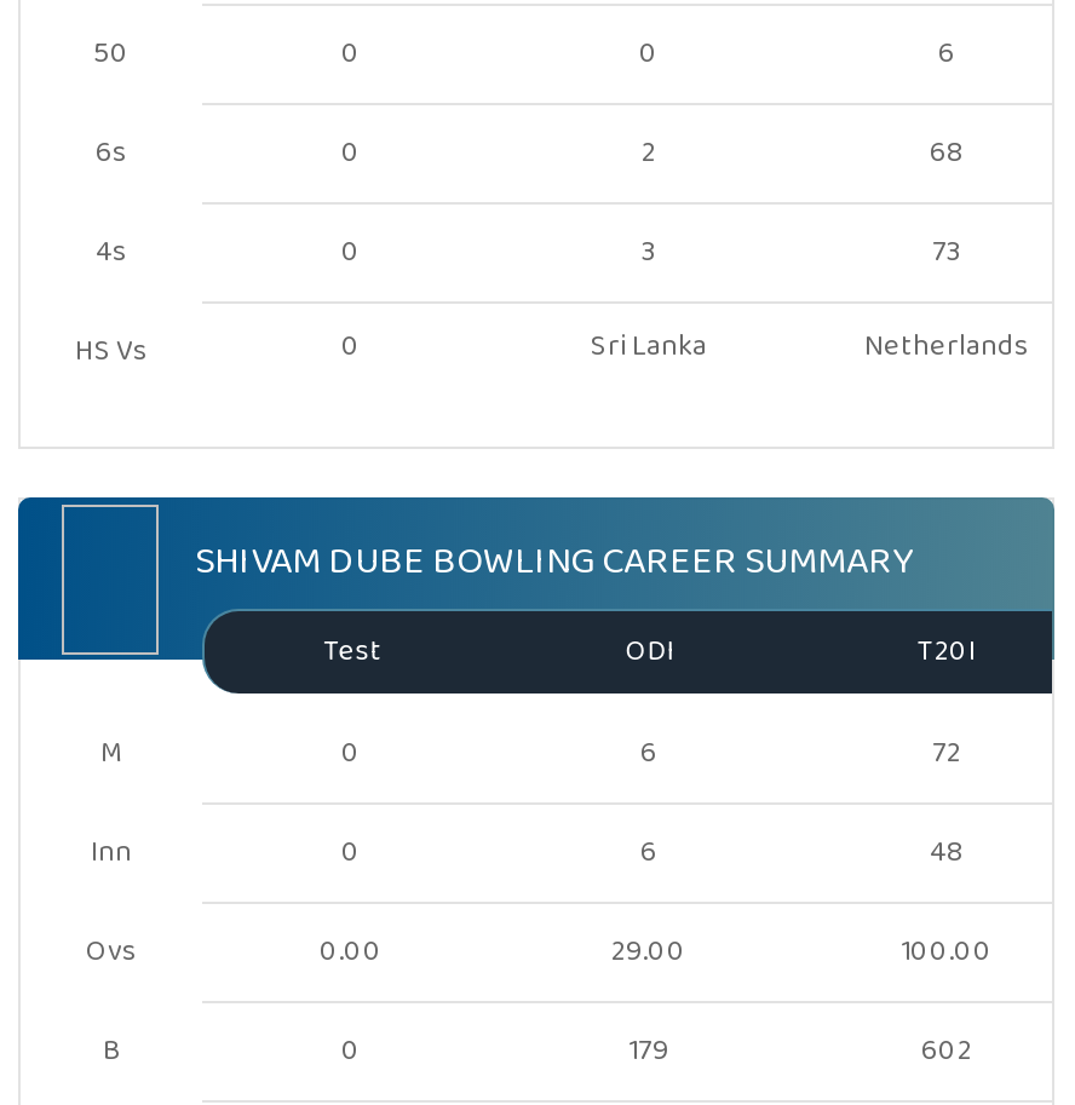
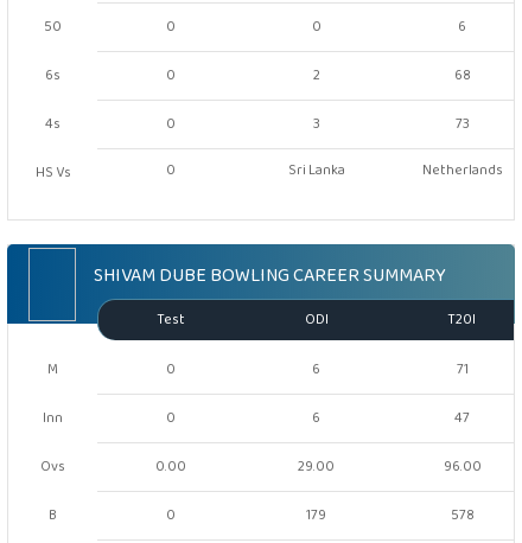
[932,730,961,778] 72 -> [456,358,468,382] 71
[930,829,964,877] 48 -> [454,407,470,430] 47
[901,928,993,977] 100.00 -> [443,455,481,479] 96.00
[921,1028,972,1076] 602 -> [450,504,474,528] 578

